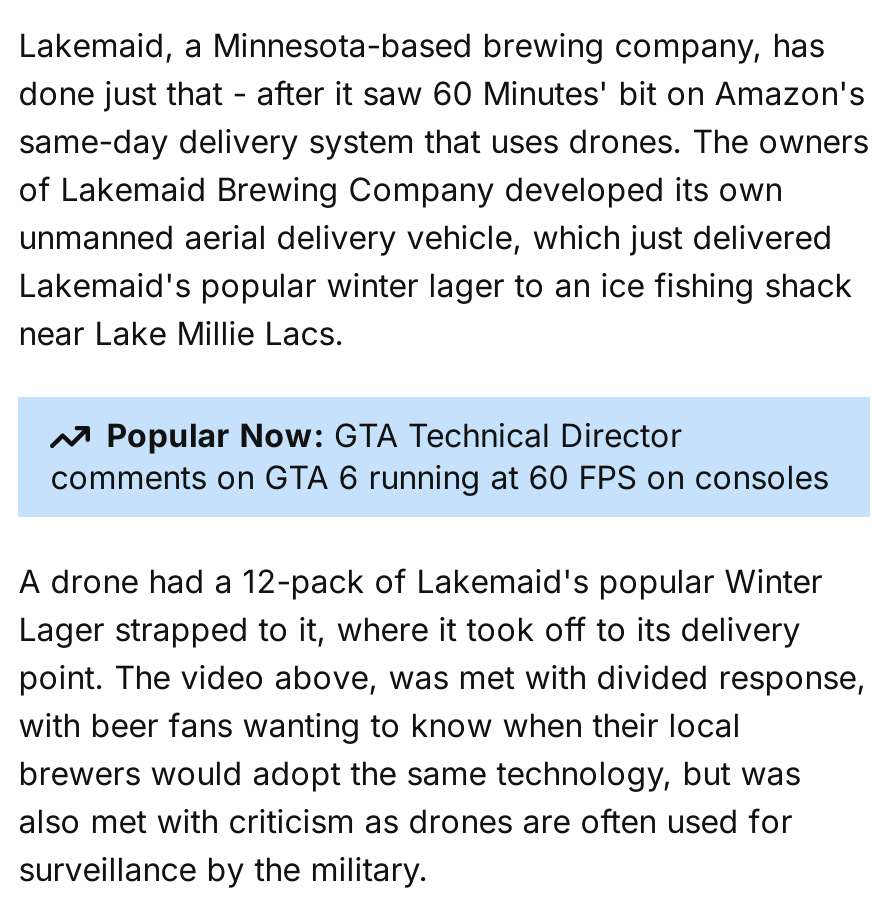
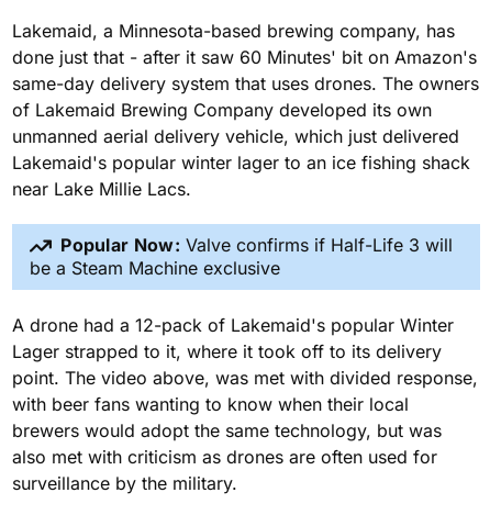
[50,414,828,498] Popular Now: GTA Technical Director | comments on GTA 6 running at 60 FPS on consoles -> [30,234,453,279] Popular Now: Valve confirms if Half-Life 3 will | be a Steam Machine exclusive

